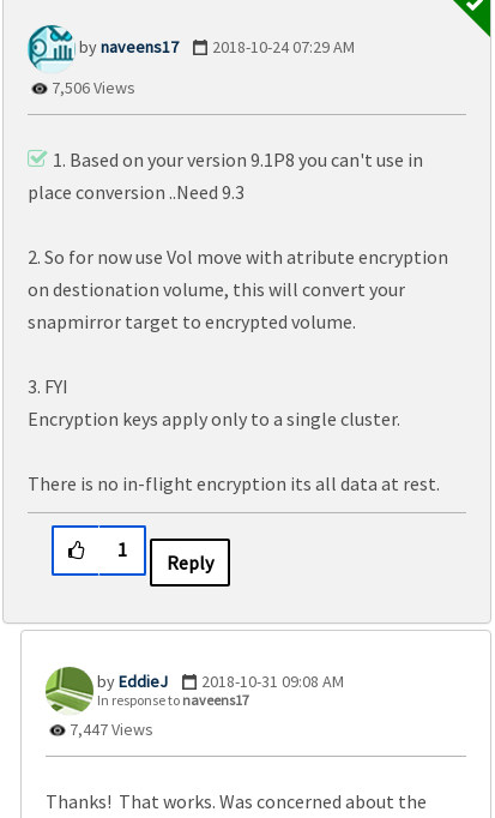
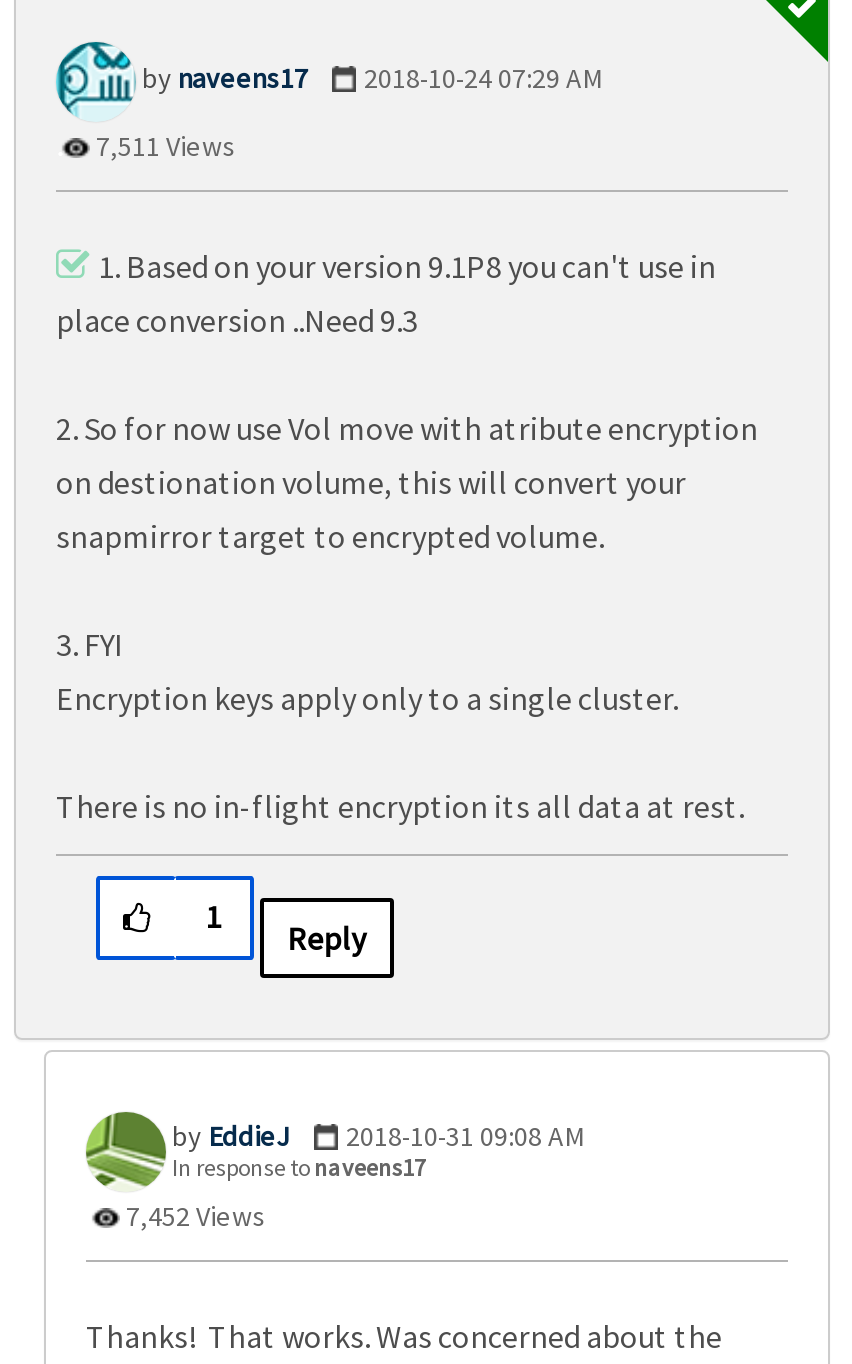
[48,76,135,98] 7,506 Views -> [90,127,236,163] 7,511 Views
[66,718,153,740] 7,447 Views -> [120,1197,266,1233] 7,452 Views

